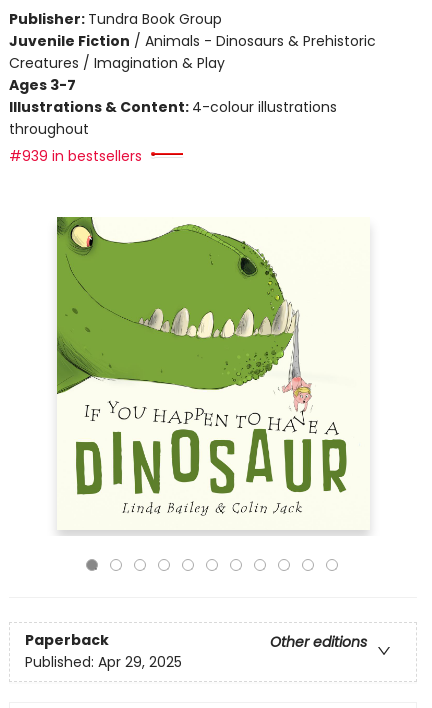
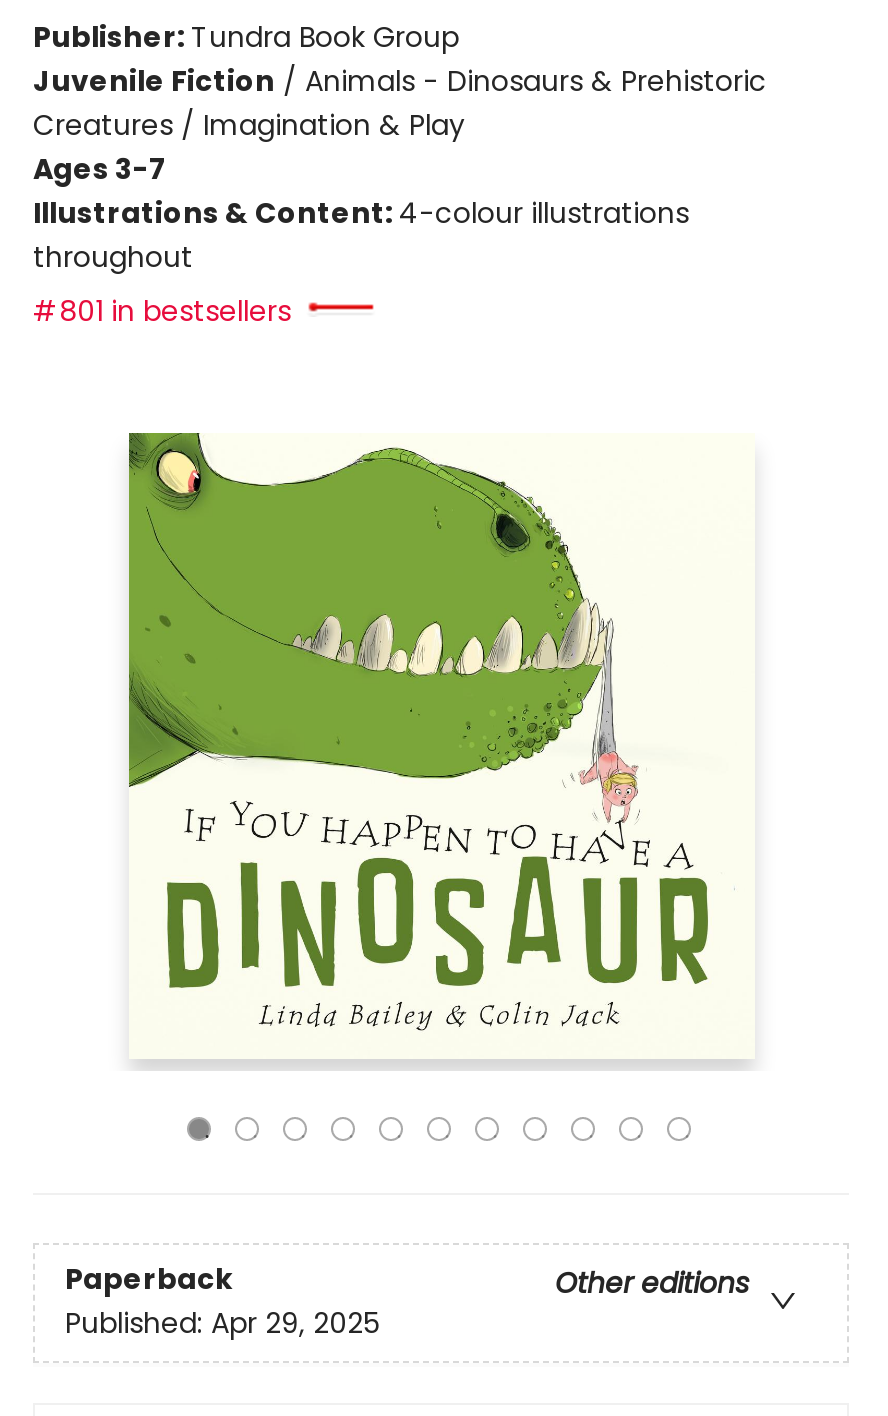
[9,146,142,166] #939 in bestsellers -> [33,291,291,331] #801 in bestsellers

